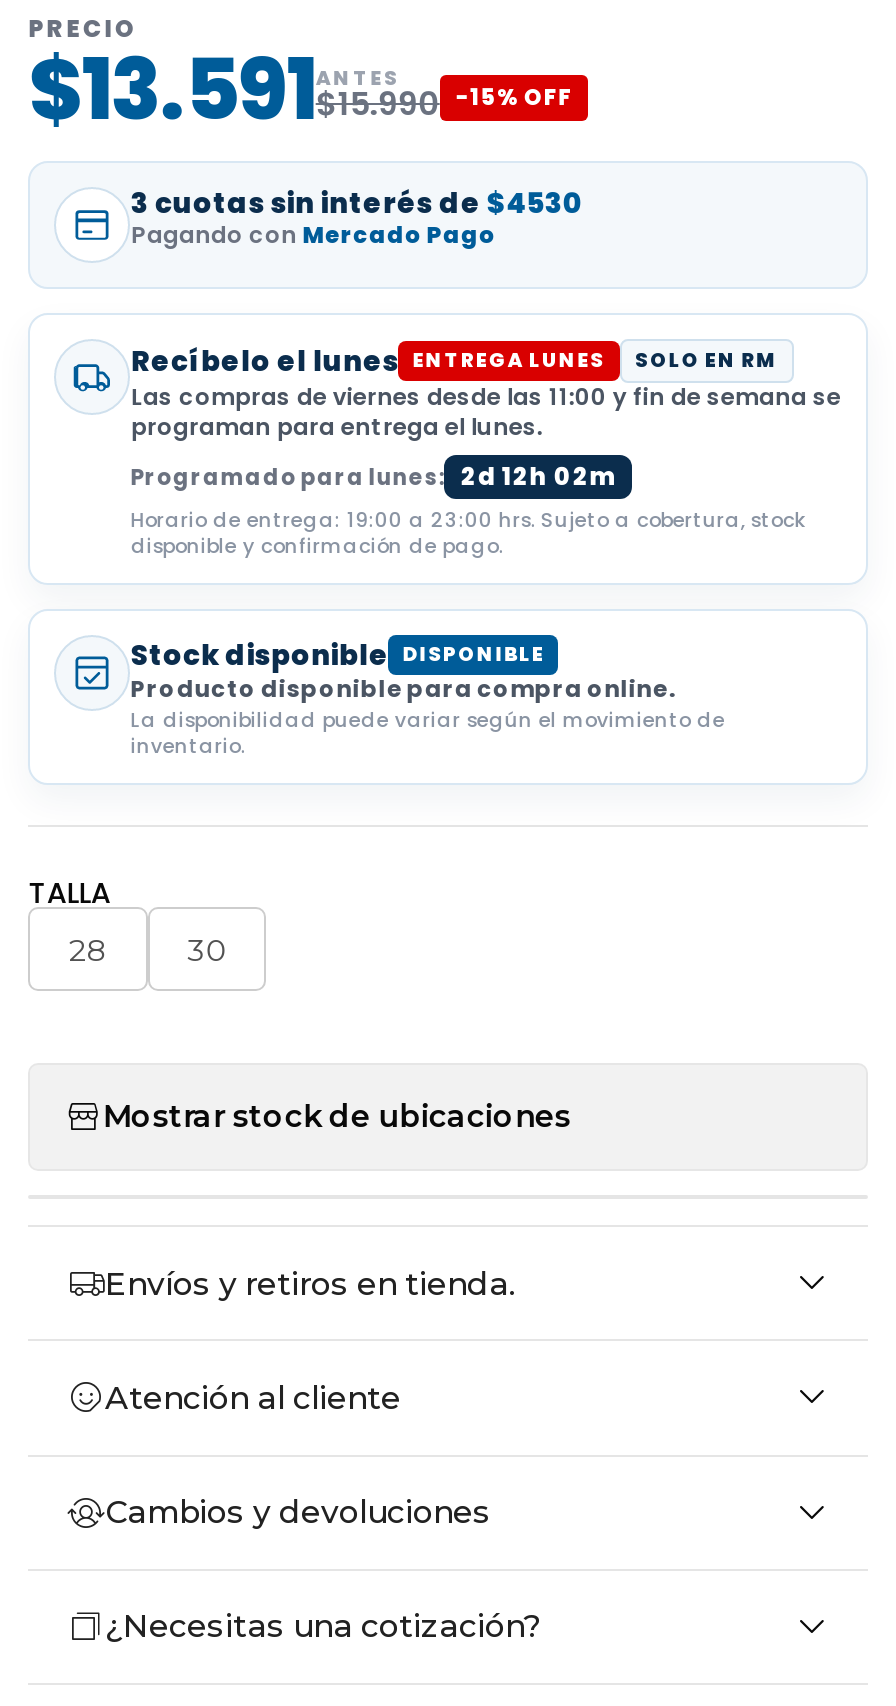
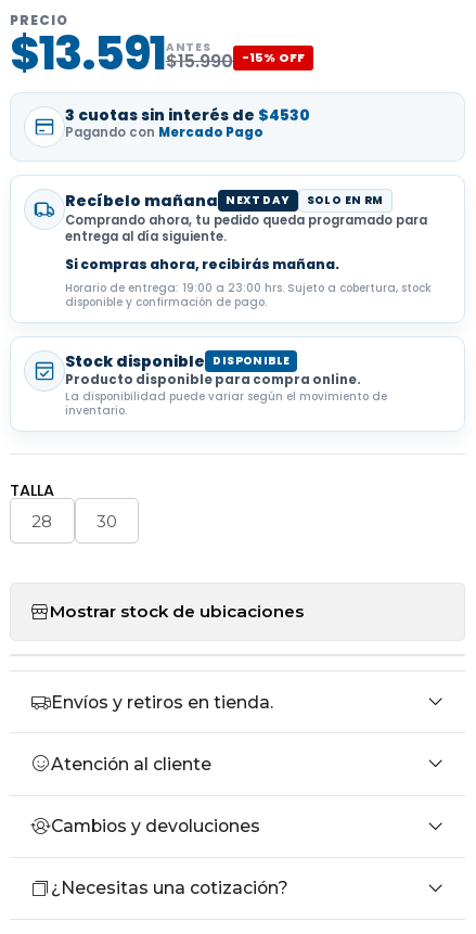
[131,342,605,382] Recíbelo el lunes ENTREGA LUNES -> [65,190,290,212] Recíbelo mañana NEXT DAY
[131,382,841,444] Las compras de viernes desde las 11:00 y fin de semana se | programan para entrega el lunes. -> [65,212,428,246] Comprando ahora, tu pedido queda programado para | entrega al día siguiente.
[131,460,617,494] Programado para lunes: 2d 12h 02m -> [65,255,340,274] Si compras ahora, recibirás mañana.

